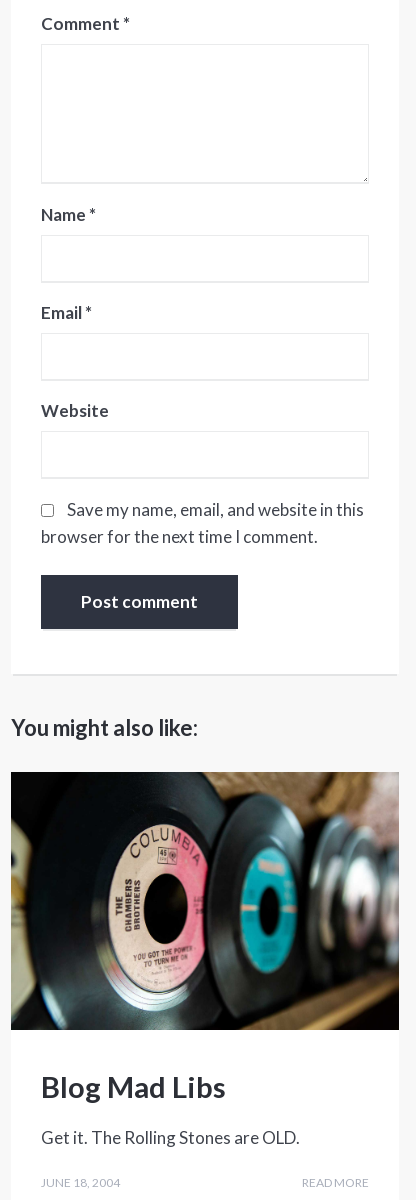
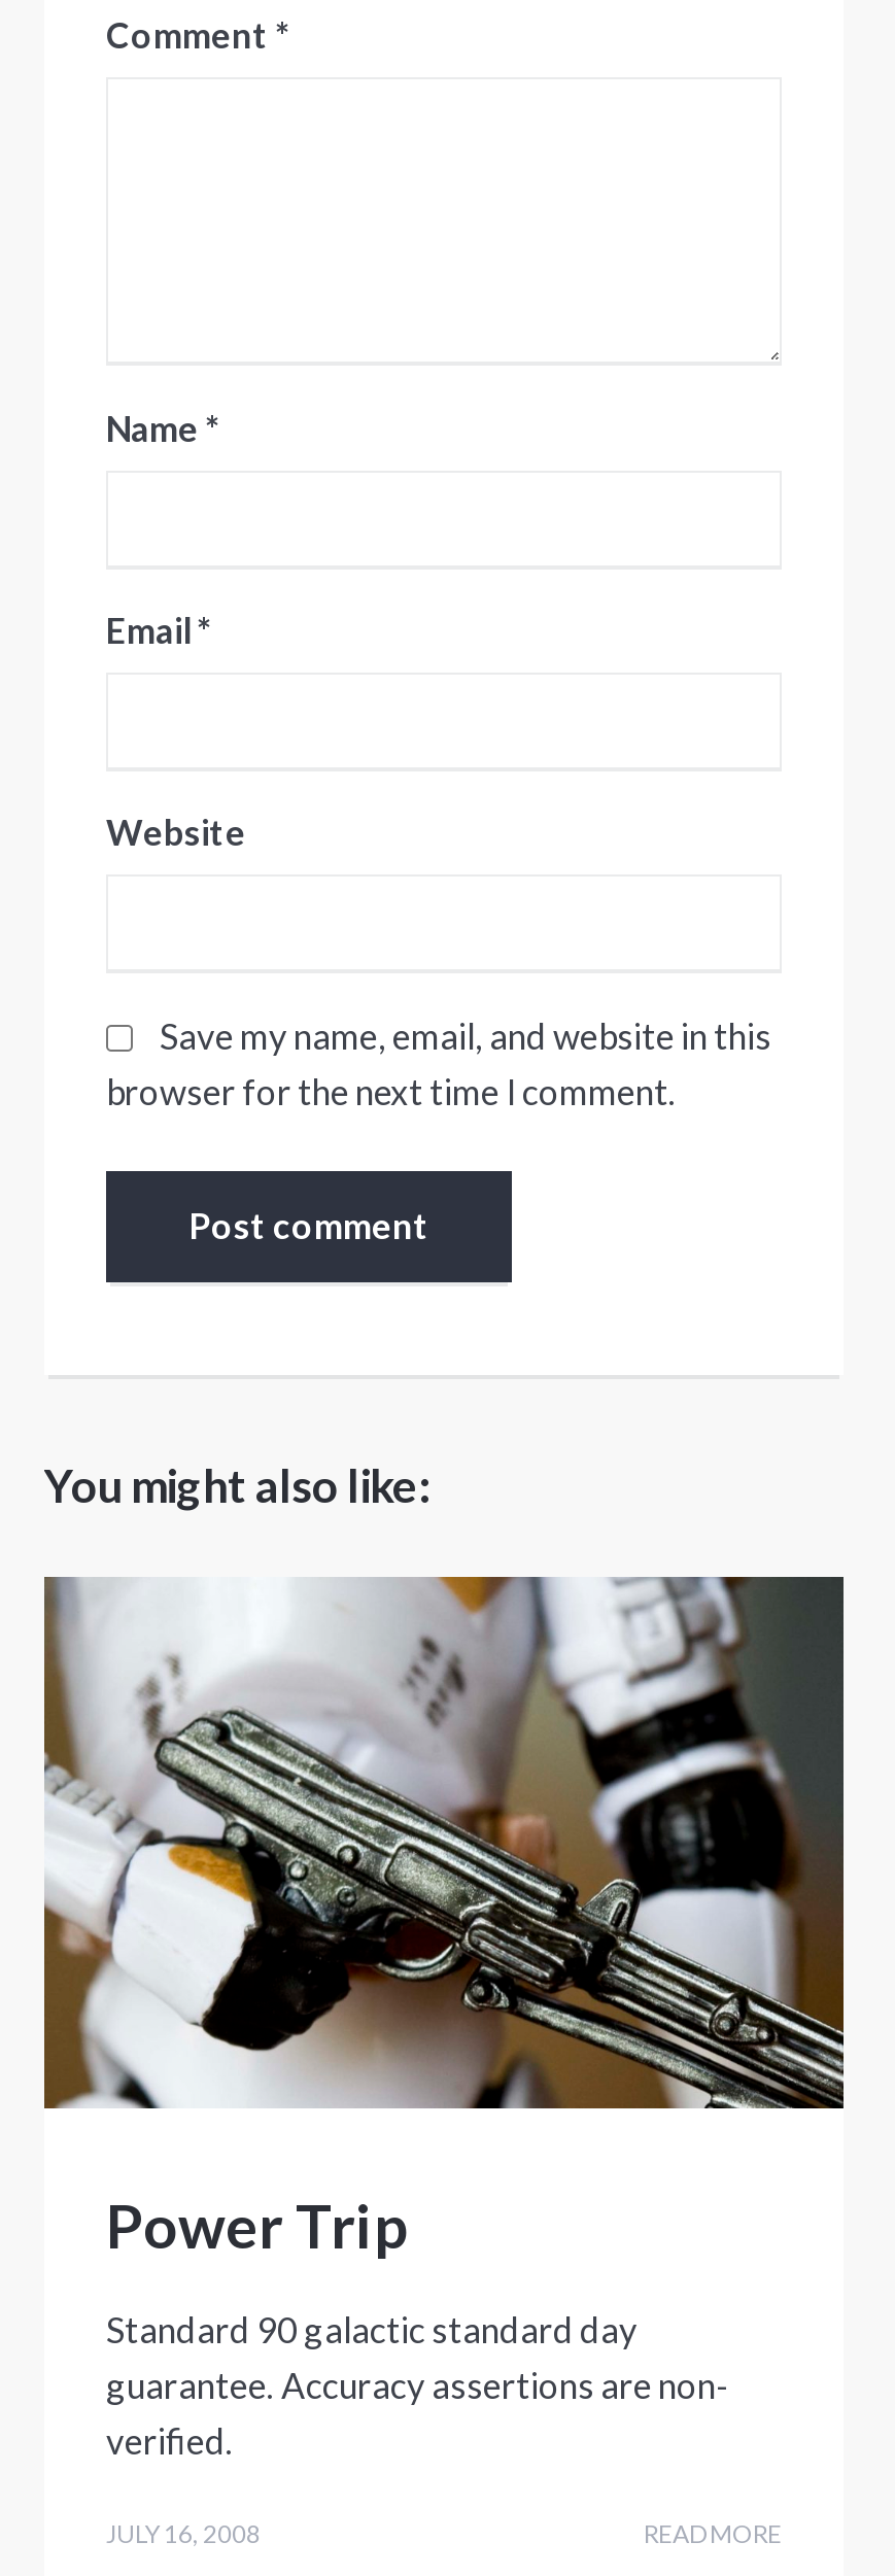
[11,771,399,1104] [image] | Blog Mad Libs -> [42,1575,844,2262] [image] | Power Trip
[41,1127,300,1148] Get it. The Rolling Stones are OLD. -> [106,2309,728,2464] Standard 90 galactic standard day | guarantee. Accuracy assertions are non- | verified.
[41,1175,120,1190] JUNE 18, 2004 -> [106,2519,261,2550] JULY 16, 2008

